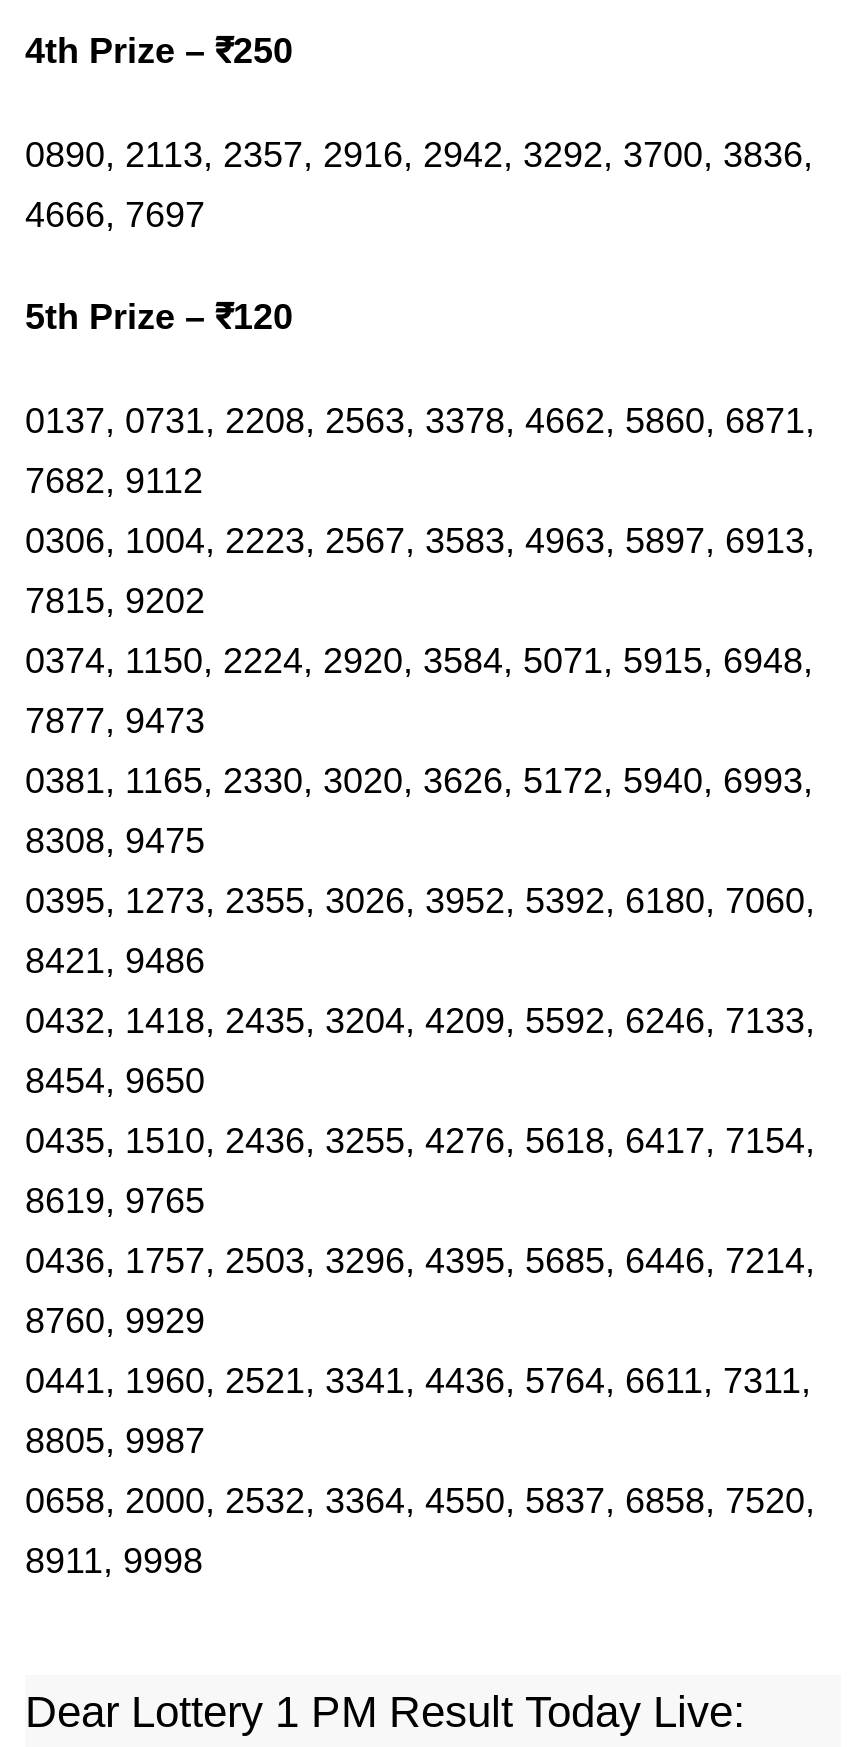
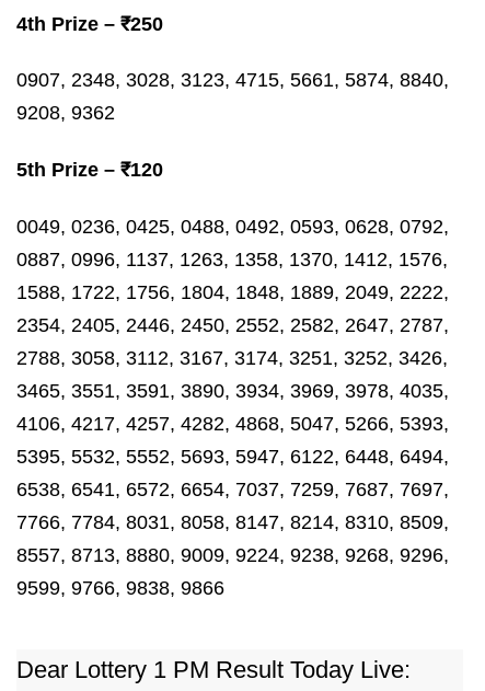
[25,135,813,175] 0890, 2113, 2357, 2916, 2942, 3292, 3700, 3836, -> [16,70,449,91] 0907, 2348, 3028, 3123, 4715, 5661, 5874, 8840,
[25,195,205,235] 4666, 7697 -> [16,102,115,124] 9208, 9362
[25,401,815,1581] 0137, 0731, 2208, 2563, 3378, 4662, 5860, 6871, | 7682, 9112 | 0306, 1004, 2223, 2567, 3583, 4963, 5897, 6913, | 7815, 9202 | 0374, 1150, 2224, 2920, 3584, 5071, 5915, 6948, | 7877, 9473 | 0381, 1165, 2330, 3020, 3626, 5172, 5940, 6993, | 8308, 9475 | 0395, 1273, 2355, 3026, 3952, 5392, 6180, 7060, | 8421, 9486 | 0432, 1418, 2435, 3204, 4209, 5592, 6246, 7133, | 8454, 9650 | 0435, 1510, 2436, 3255, 4276, 5618, 6417, 7154, | 8619, 9765 | 0436, 1757, 2503, 3296, 4395, 5685, 6446, 7214, | 8760, 9929 | 0441, 1960, 2521, 3341, 4436, 5764, 6611, 7311, | 8805, 9987 | 0658, 2000, 2532, 3364, 4550, 5837, 6858, 7520, | 8911, 9998 -> [16,215,449,599] 0049, 0236, 0425, 0488, 0492, 0593, 0628, 0792, | 0887, 0996, 1137, 1263, 1358, 1370, 1412, 1576, | 1588, 1722, 1756, 1804, 1848, 1889, 2049, 2222, | 2354, 2405, 2446, 2450, 2552, 2582, 2647, 2787, | 2788, 3058, 3112, 3167, 3174, 3251, 3252, 3426, | 3465, 3551, 3591, 3890, 3934, 3969, 3978, 4035, | 4106, 4217, 4257, 4282, 4868, 5047, 5266, 5393, | 5395, 5532, 5552, 5693, 5947, 6122, 6448, 6494, | 6538, 6541, 6572, 6654, 7037, 7259, 7687, 7697, | 7766, 7784, 8031, 8058, 8147, 8214, 8310, 8509, | 8557, 8713, 8880, 9009, 9224, 9238, 9268, 9296, | 9599, 9766, 9838, 9866

